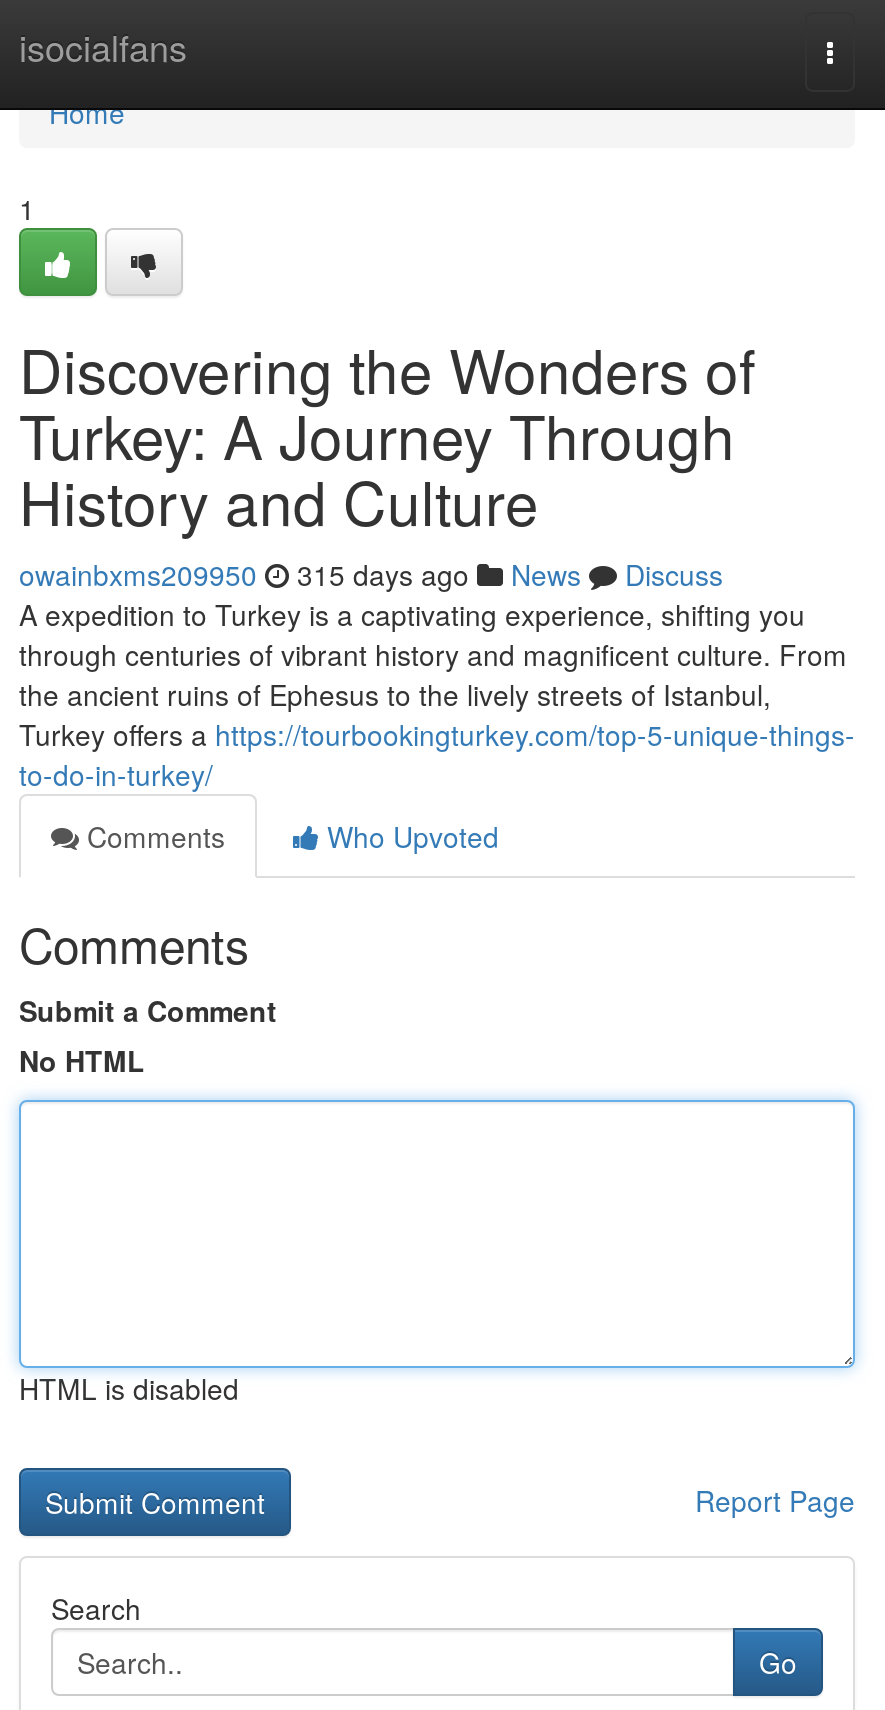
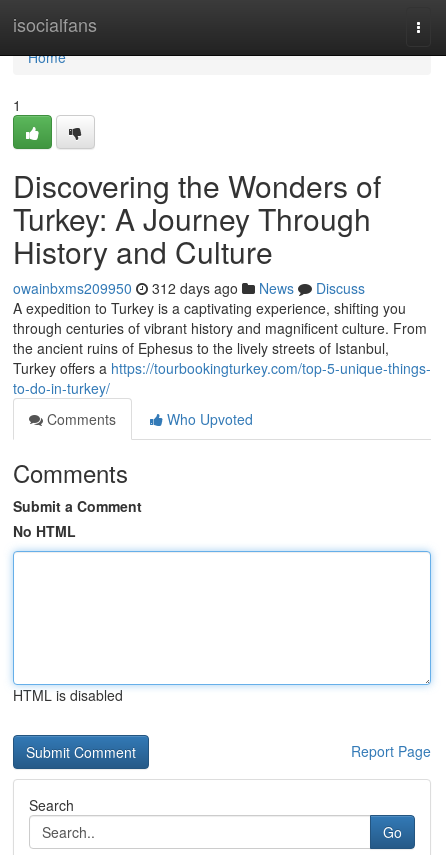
[19,554,723,594] owainbxms209950 315 days ago News Discuss -> [13,278,365,298] owainbxms209950 312 days ago News Discuss

